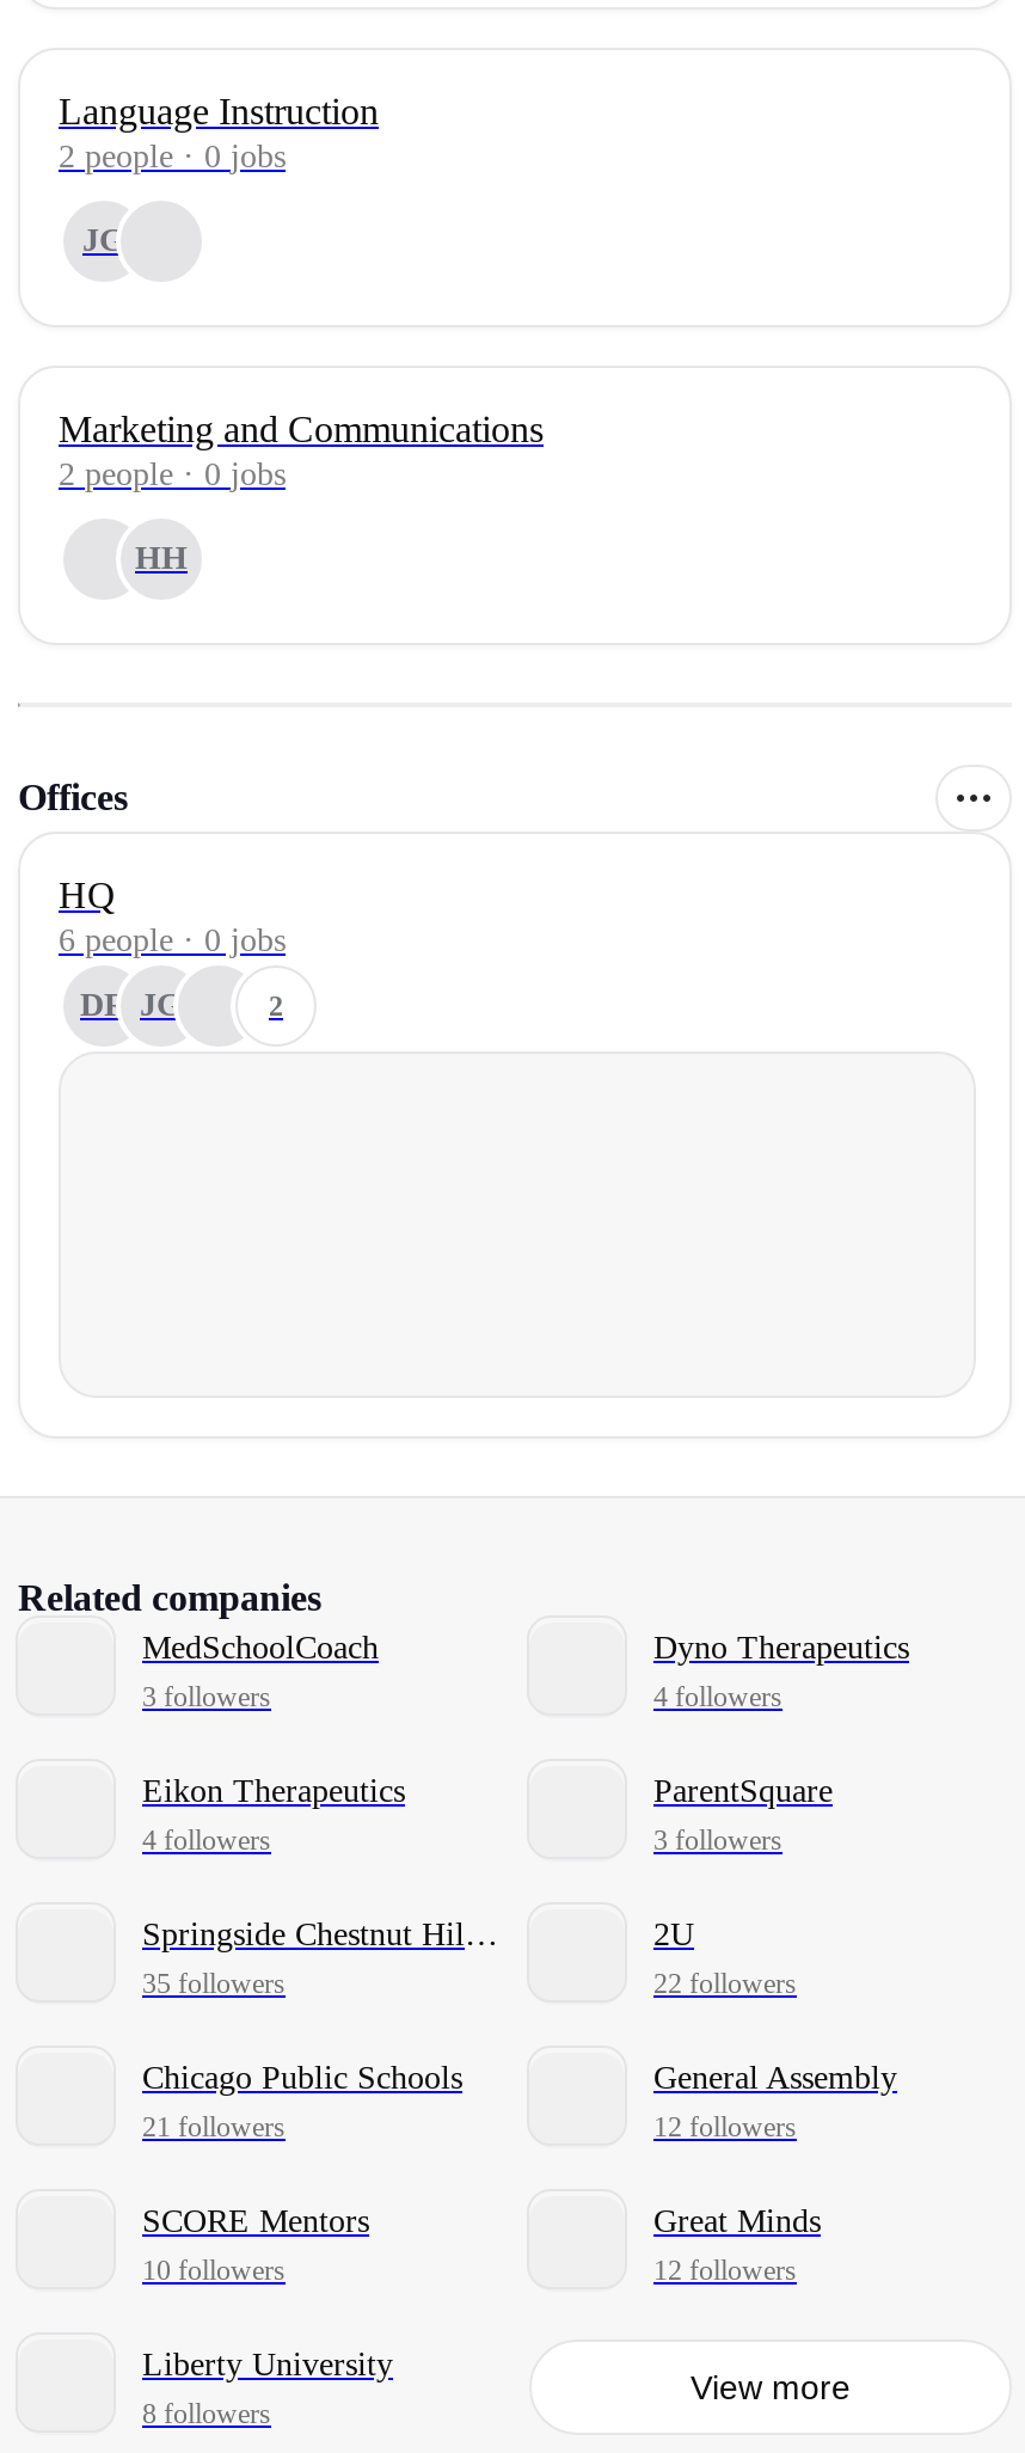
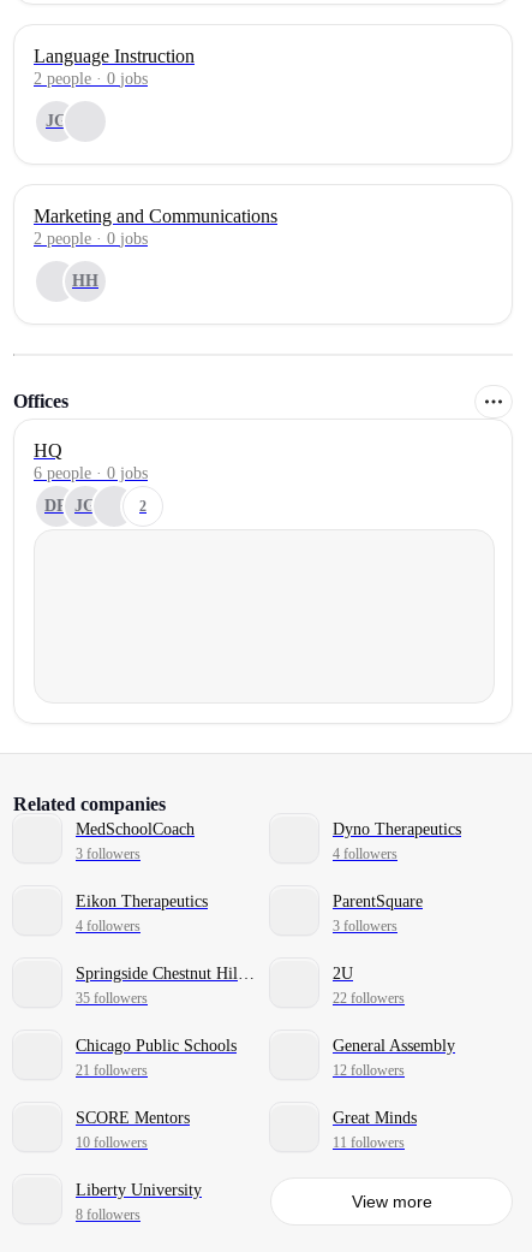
[653,2253,797,2286] 12 followers -> [333,1134,405,1151] 11 followers

